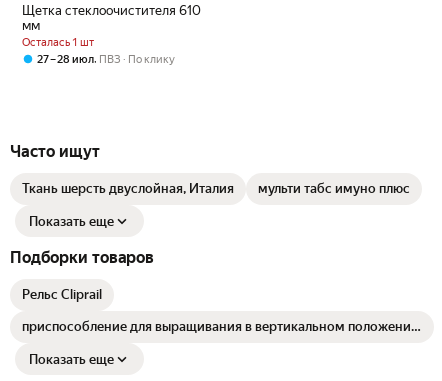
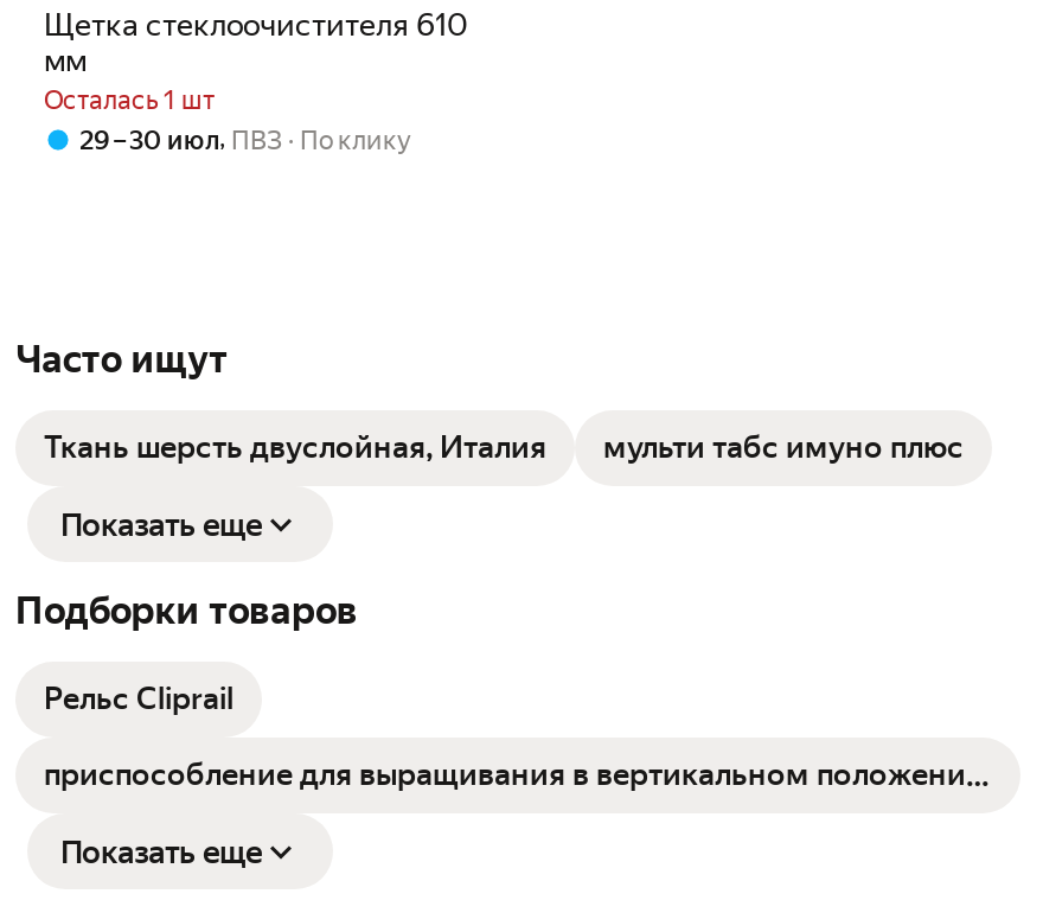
[37,52,175,66] 27 – 28 июл, ПВЗ По клику -> [79,124,411,156] 29 – 30 июл, ПВЗ По клику

